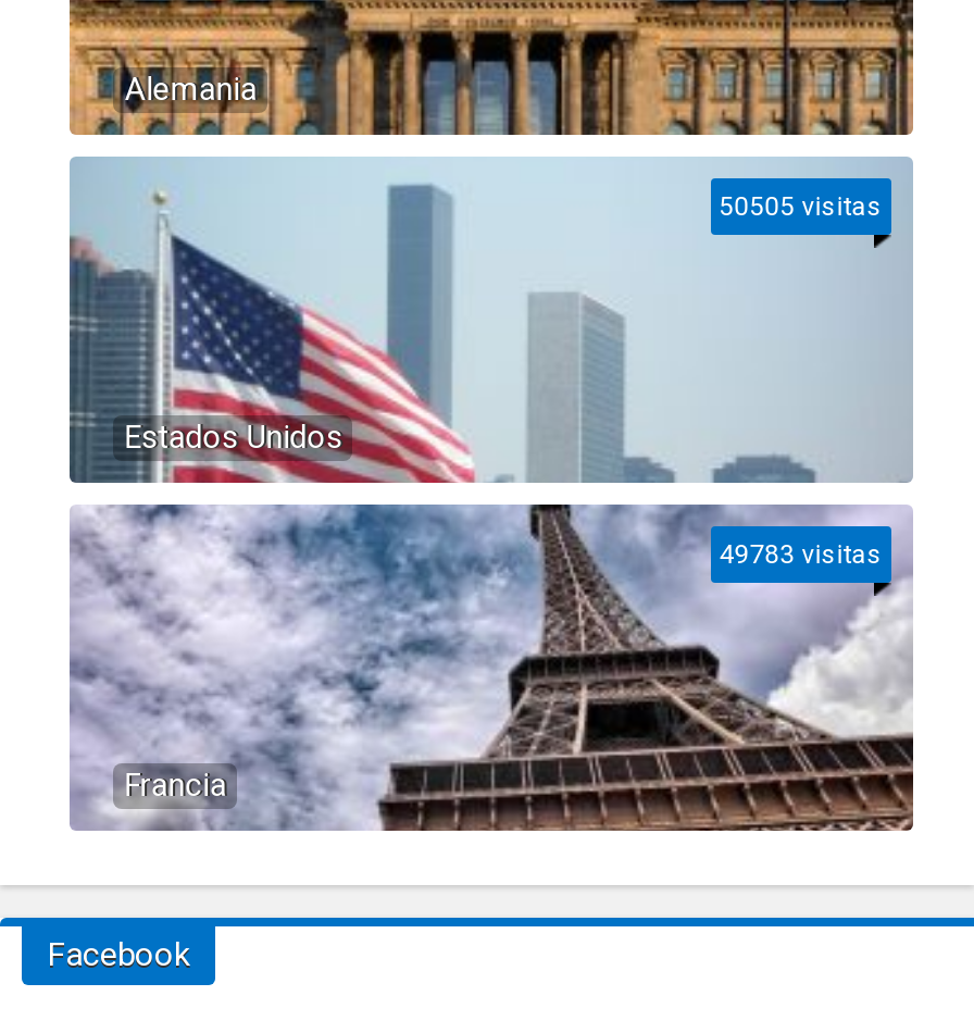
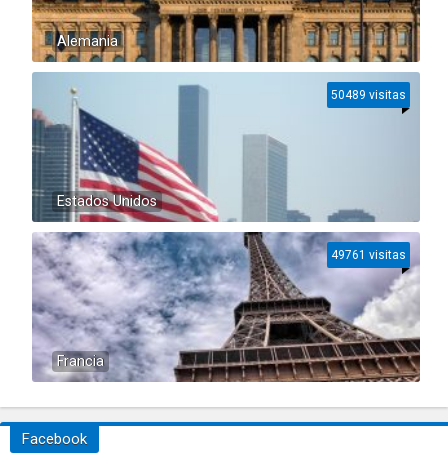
[719,191,882,222] 50505 visitas -> [331,88,406,102] 50489 visitas
[719,539,882,570] 49783 visitas -> [331,248,406,262] 49761 visitas

